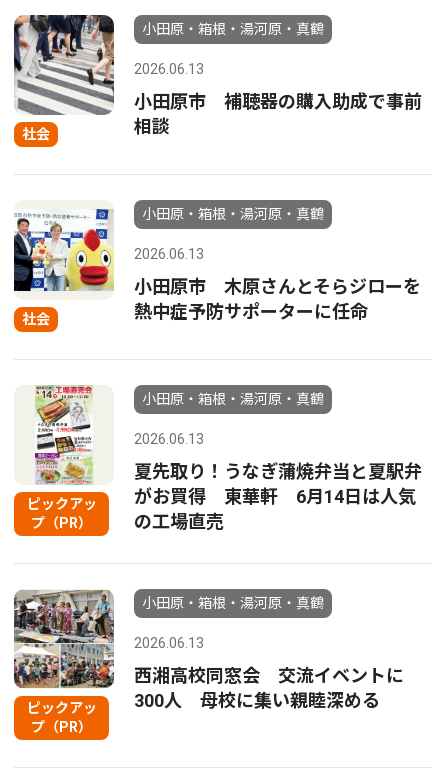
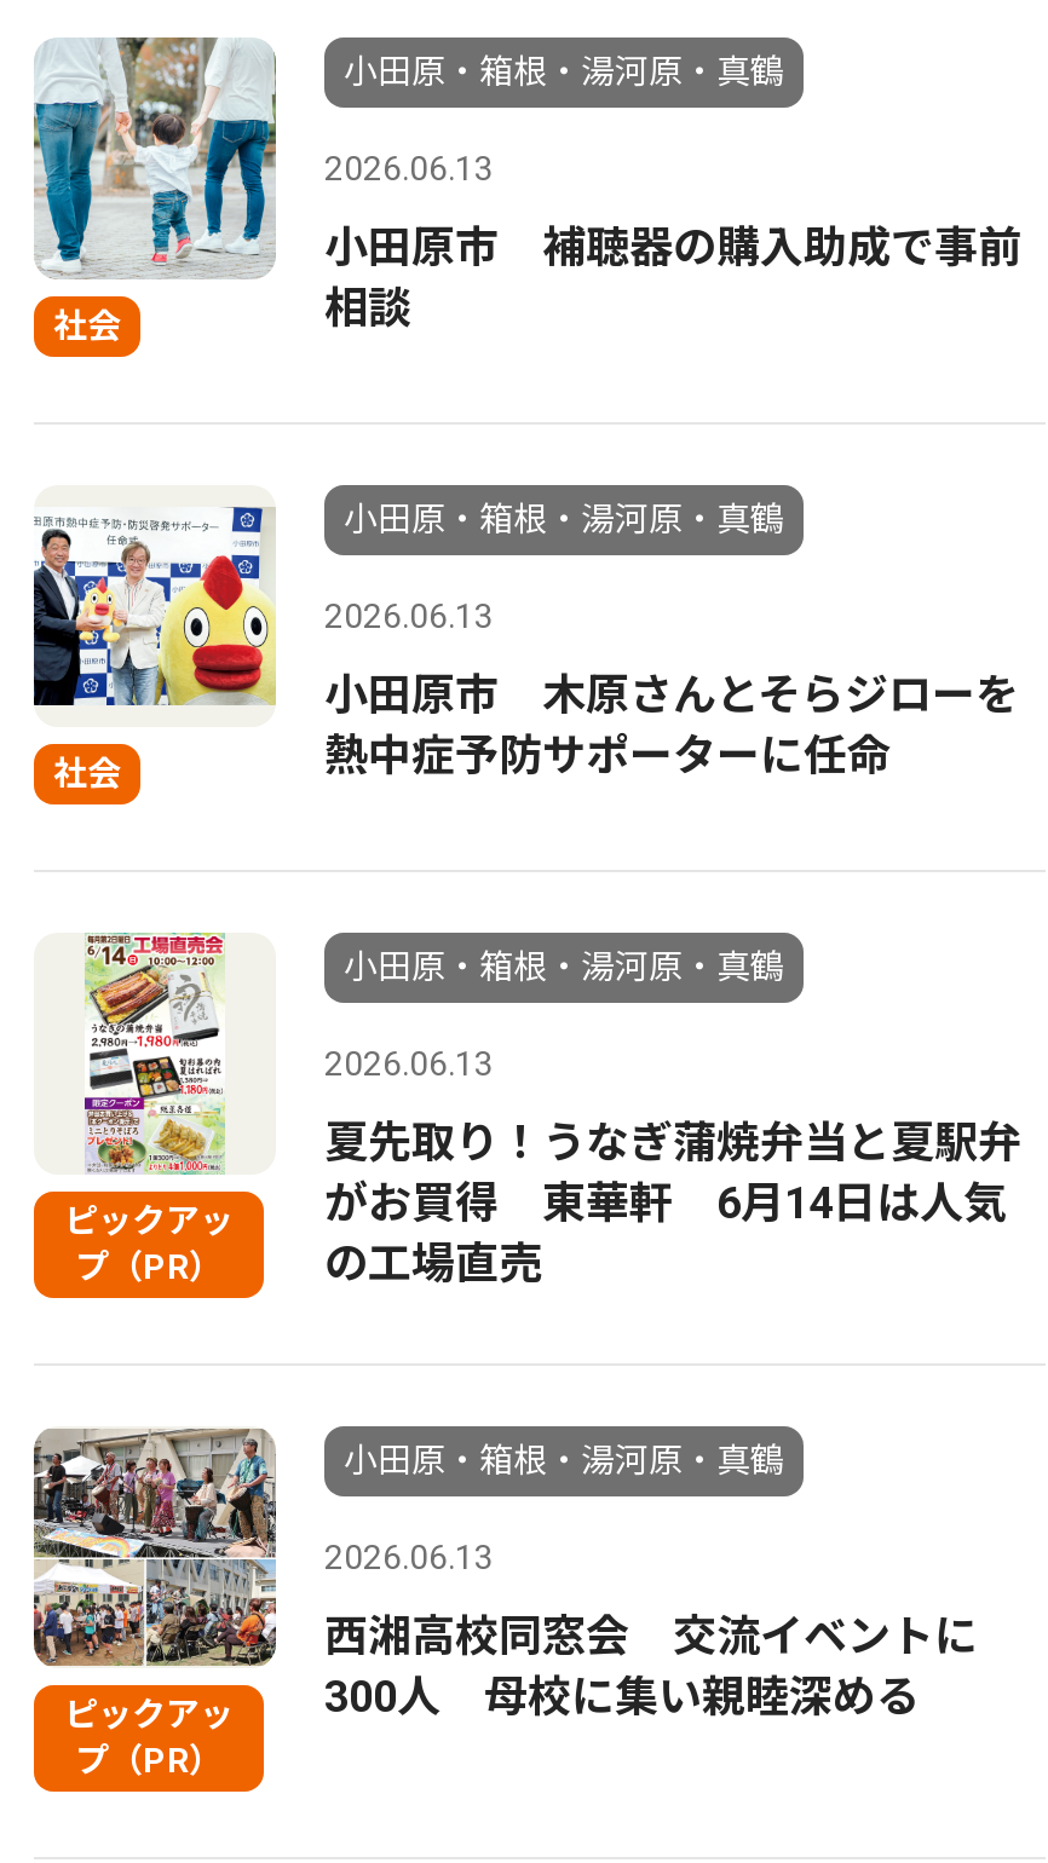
[13,14,114,115] [image] -> [34,35,276,277] [image]

